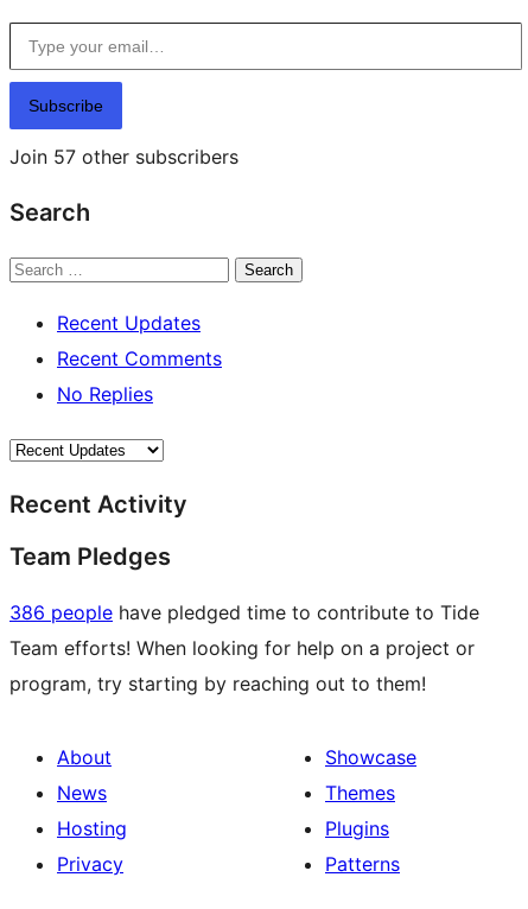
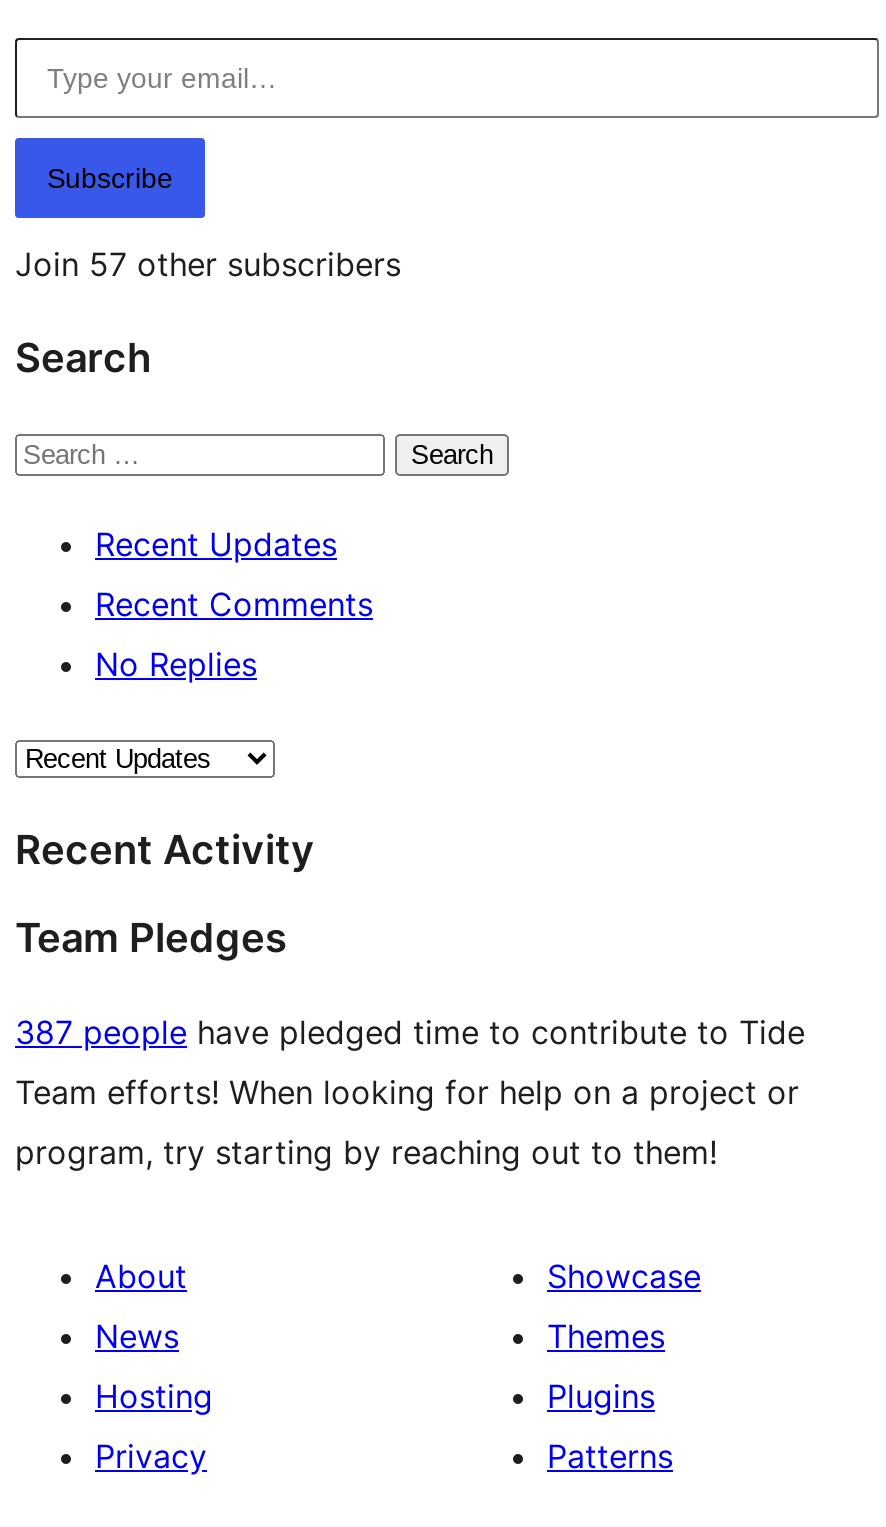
[9,600,479,624] 386 people have pledged time to contribute to Tide -> [15,1011,805,1051] 387 people have pledged time to contribute to Tide

